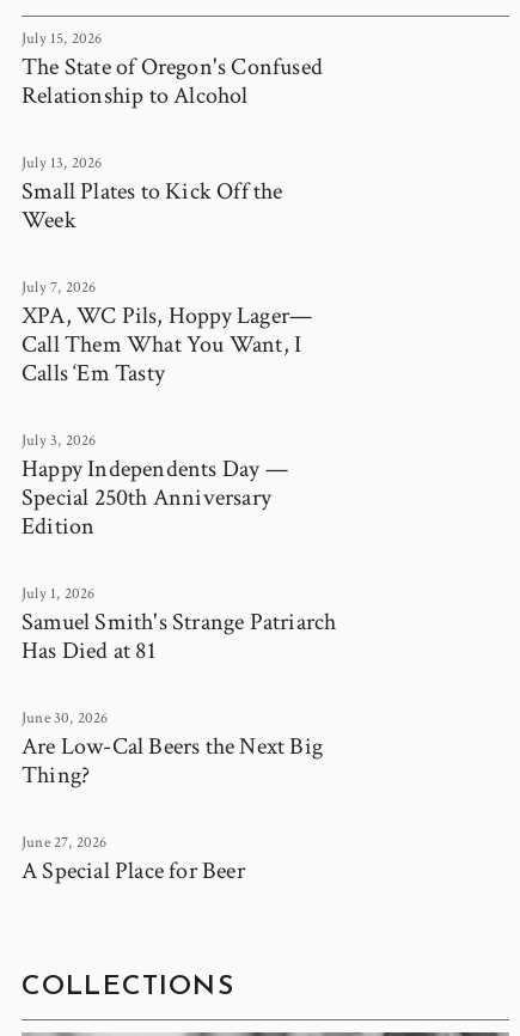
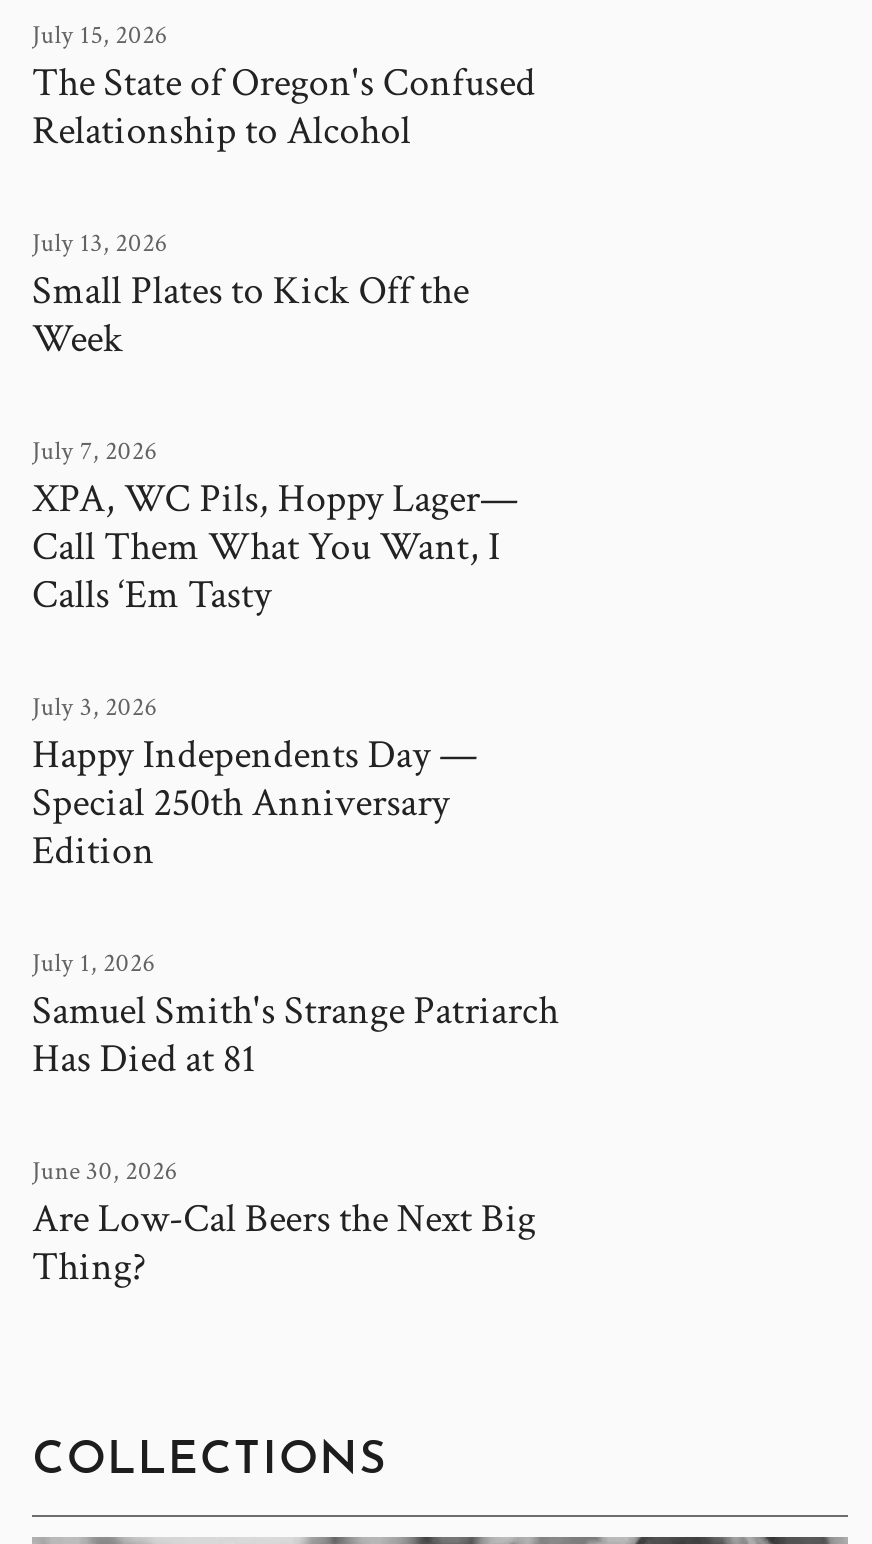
[22,833,245,886] June 27, 2026 | A Special Place for Beer -> none

